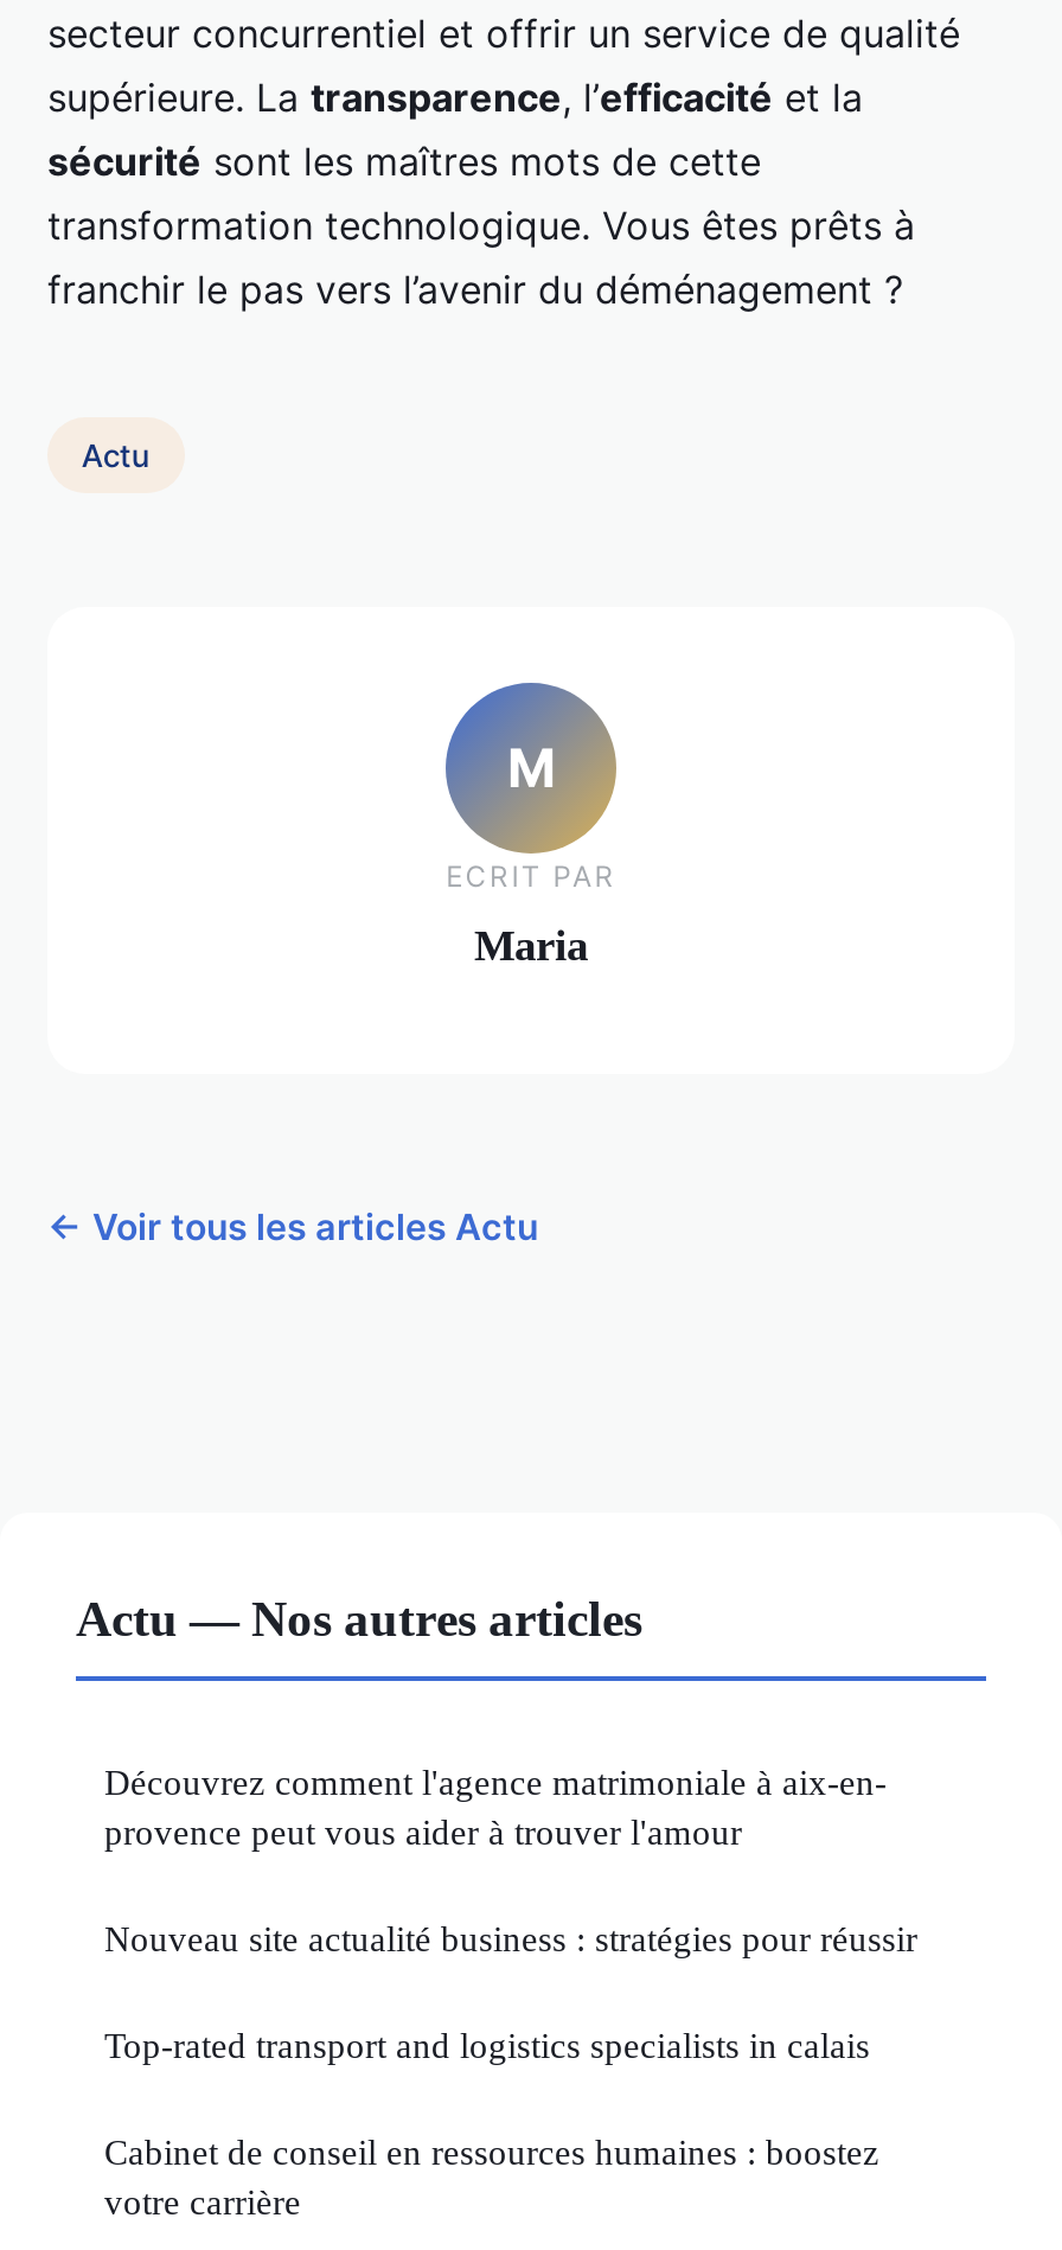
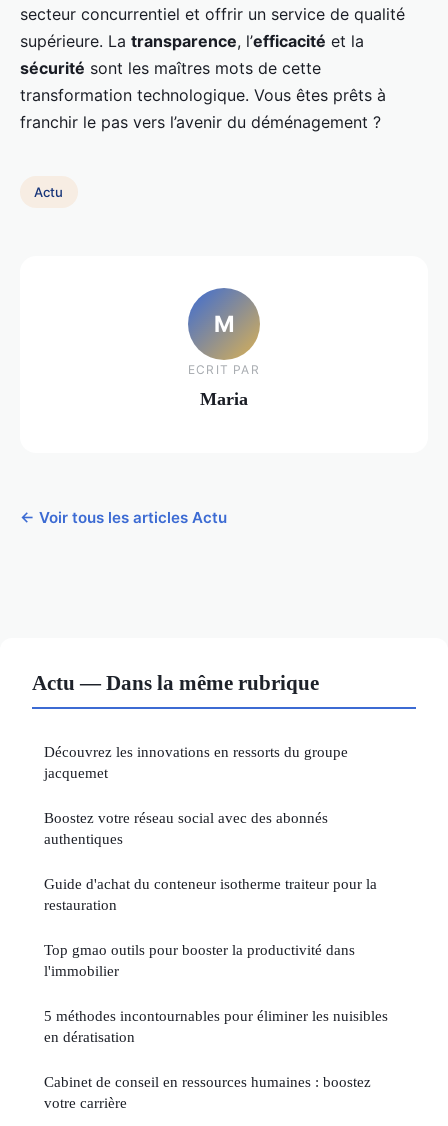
[76,1592,917,2066] Actu — Nos autres articles | Découvrez comment l'agence matrimoniale à aix-en- | provence peut vous aider à trouver l'amour | Nouveau site actualité business : stratégies pour réussir | Top-rated transport and logistics specialists in calais -> [32,671,388,1045] Actu — Dans la même rubrique | Découvrez les innovations en ressorts du groupe | jacquemet | Boostez votre réseau social avec des abonnés | authentiques | Guide d'achat du conteneur isotherme traiteur pour la | restauration | Top gmao outils pour booster la productivité dans | l'immobilier | 5 méthodes incontournables pour éliminer les nuisibles | en dératisation

